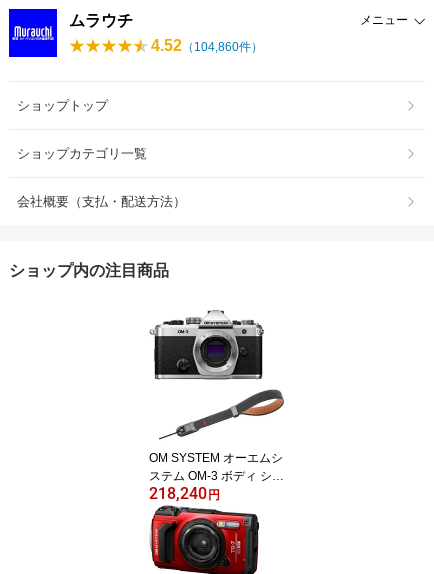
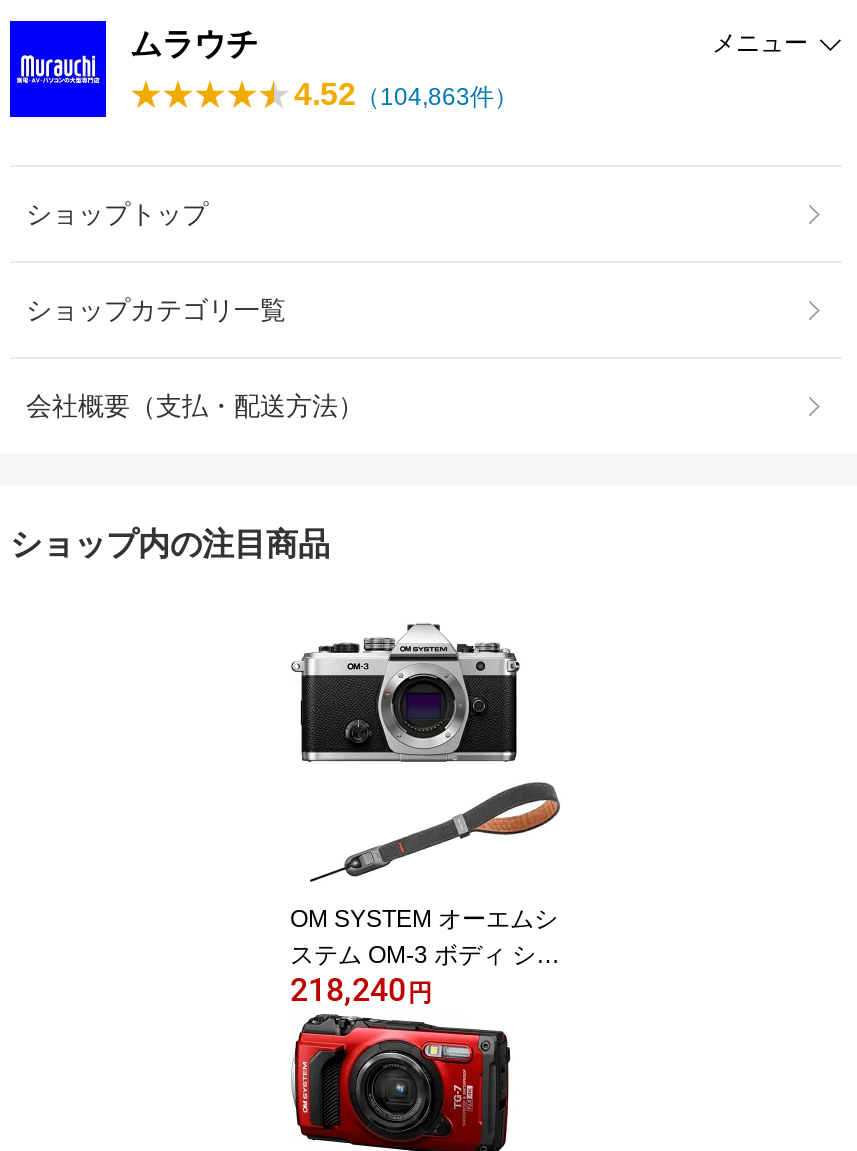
[151,37,263,54] 4.52（104,860件） -> [294,77,518,111] 4.52（104,863件）

